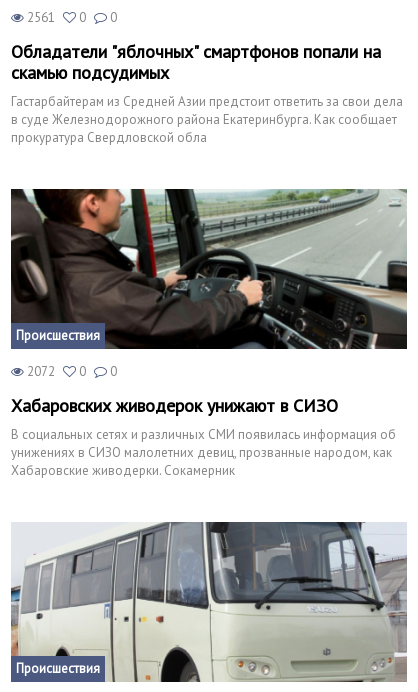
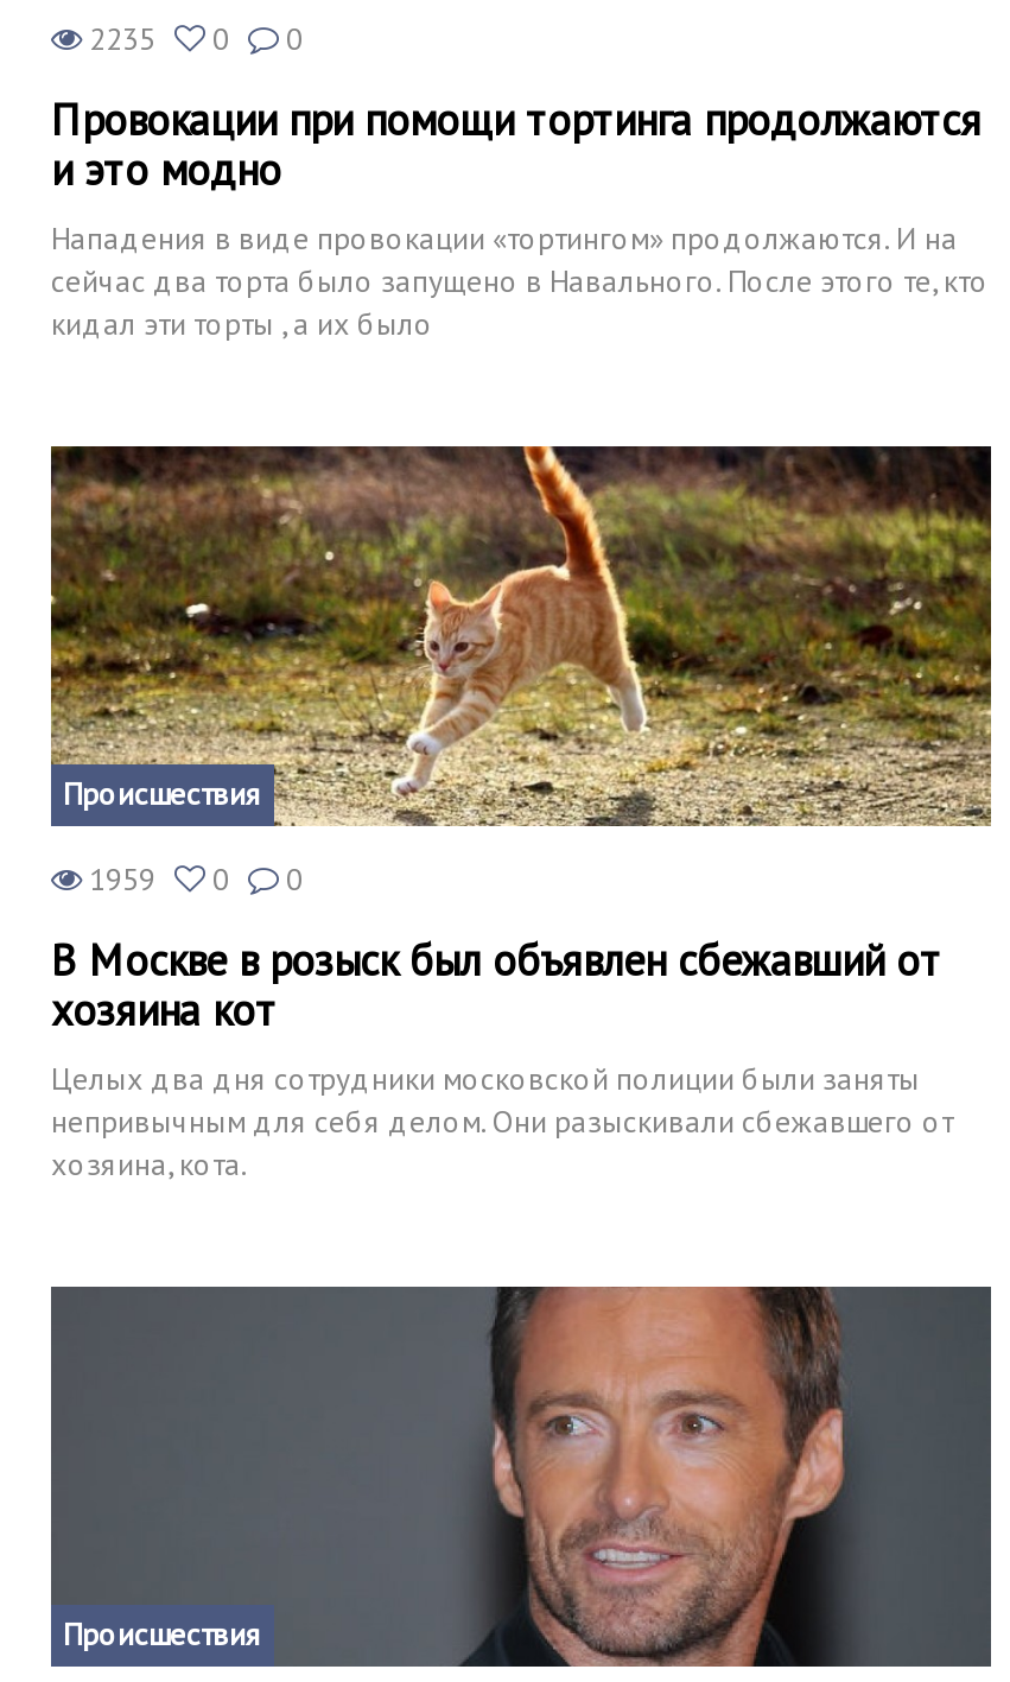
[24,9,117,26] 2561 0 0 -> [82,19,303,59] 2235 0 0
[11,40,403,146] Обладатели "яблочных" смартфонов попали на | скамью подсудимых | Гастарбайтерам из Средней Азии предстоит ответить за свои дела | в суде Железнодорожного района Екатеринбурга. Как сообщает | прокуратура Свердловской обла -> [51,93,989,344] Провокации при помощи тортинга продолжаются | и это модно | Нападения в виде провокации «тортингом» продолжаются. И на | сейчас два торта было запущено в Навального. После этого те, кто | кидал эти торты , а их было
[10,188,408,380] [image] | 2072 0 0 -> [49,444,993,900] [image] | 1959 0 0
[11,394,396,479] Хабаровских живодерок унижают в СИЗО | В социальных сетях и различных СМИ появилась информация об | унижениях в СИЗО малолетних девиц, прозванные народом, как | Хабаровские живодерки. Сокамерник -> [51,933,953,1185] В Москве в розыск был объявлен сбежавший от | хозяина кот | Целых два дня сотрудники московской полиции были заняты | непривычным для себя делом. Они разыскивали сбежавшего от | хозяина, кота.
[10,521,407,682] [image] -> [49,1284,993,1669] [image]

